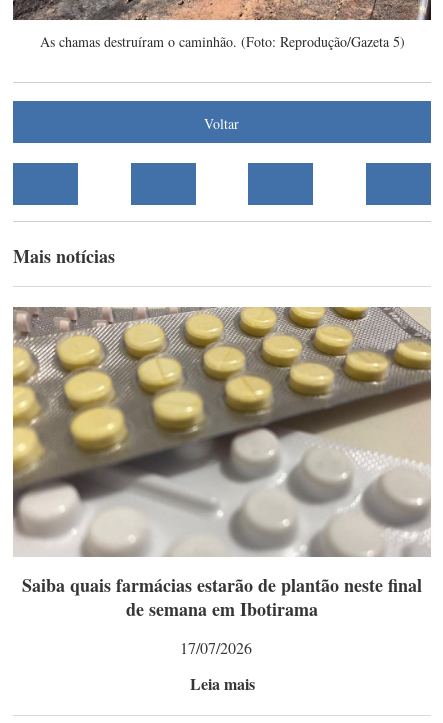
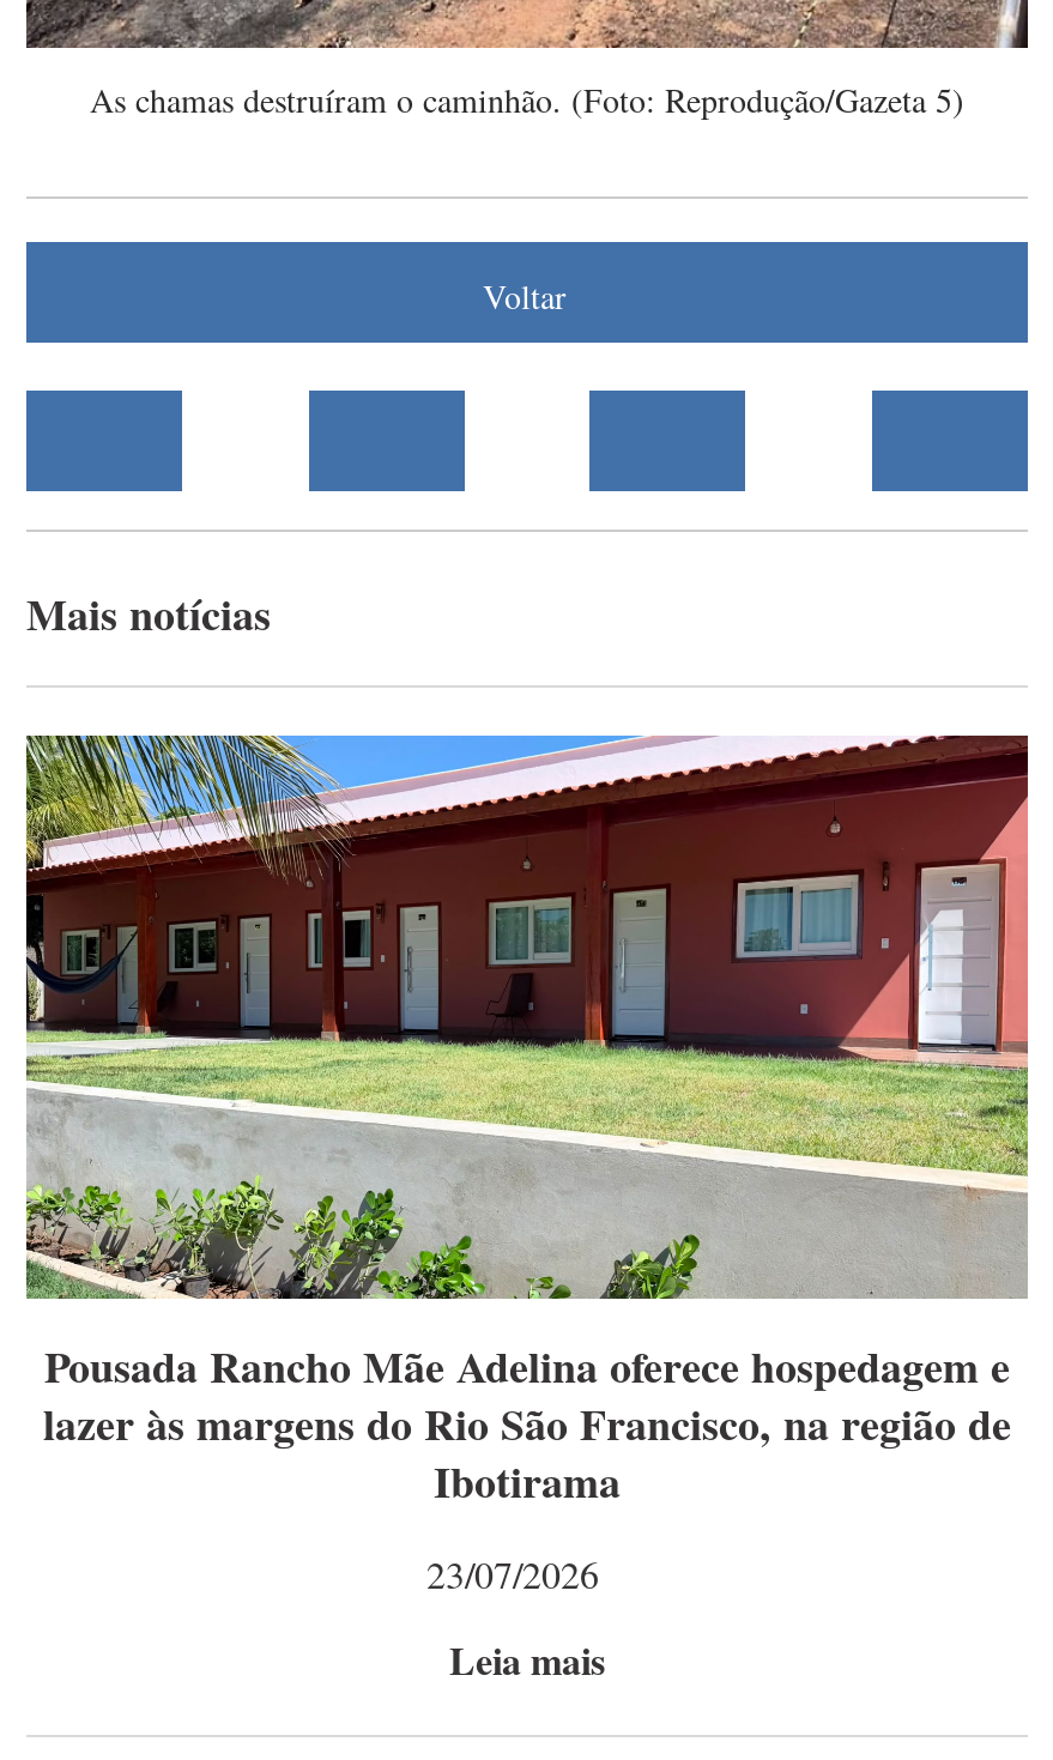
[12,306,432,622] [image] | Saiba quais farmácias estarão de plantão neste final | de semana em Ibotirama -> [24,733,1030,1512] [image] | Pousada Rancho Mãe Adelina oferece hospedagem e | lazer às margens do Rio São Francisco, na região de | Ibotirama
[180,637,252,658] 17/07/2026 -> [426,1548,599,1598] 23/07/2026

